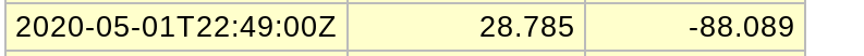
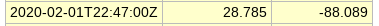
[15,11,338,44] 2020-05-01T22:49:00Z -> [10,5,158,20] 2020-02-01T22:47:00Z

